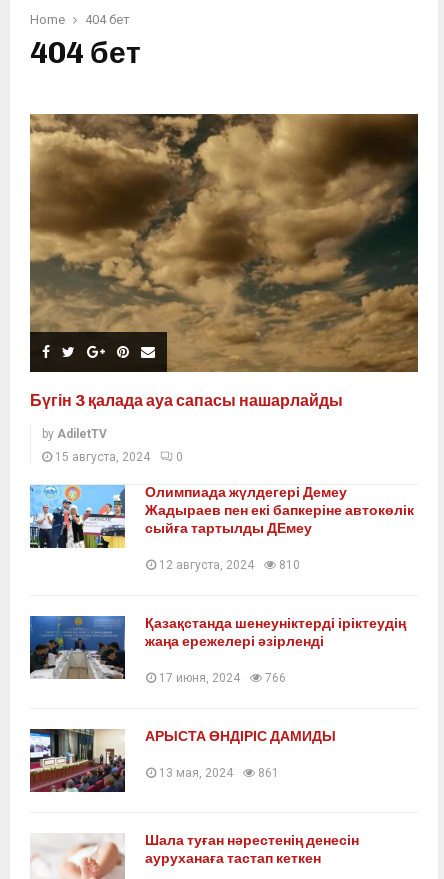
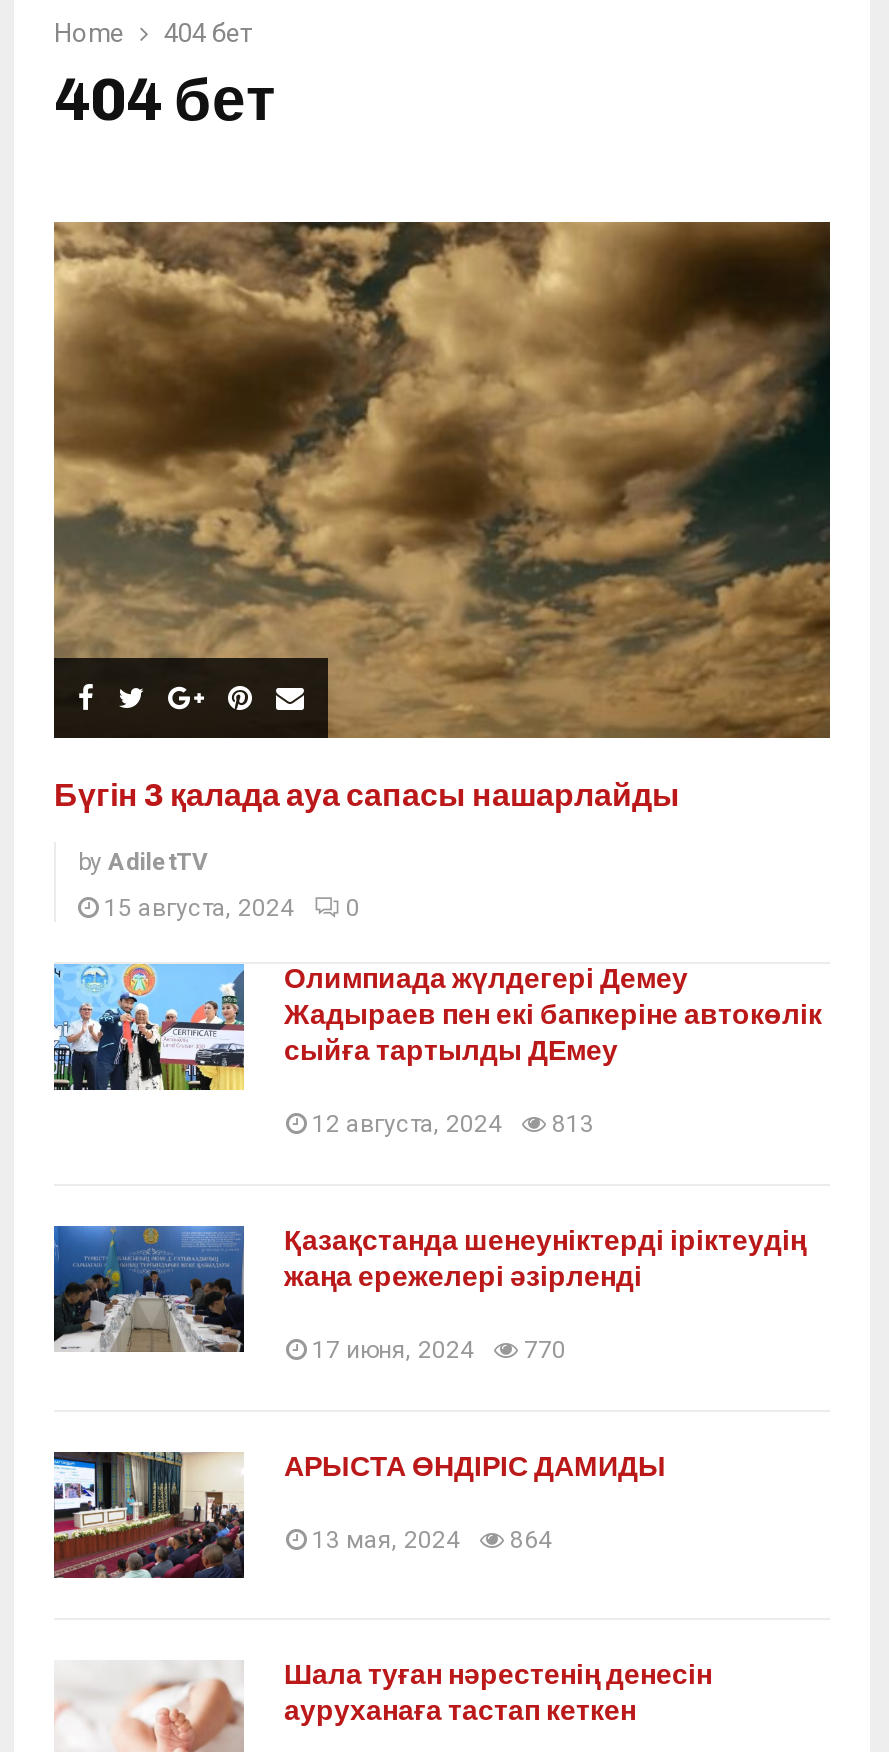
[159,558,300,572] 12 августа, 2024 810 -> [312,1110,594,1138] 12 августа, 2024 813
[159,671,286,685] 17 июня, 2024 766 -> [312,1336,566,1364] 17 июня, 2024 770
[159,766,279,780] 13 мая, 2024 861 -> [312,1526,552,1554] 13 мая, 2024 864

